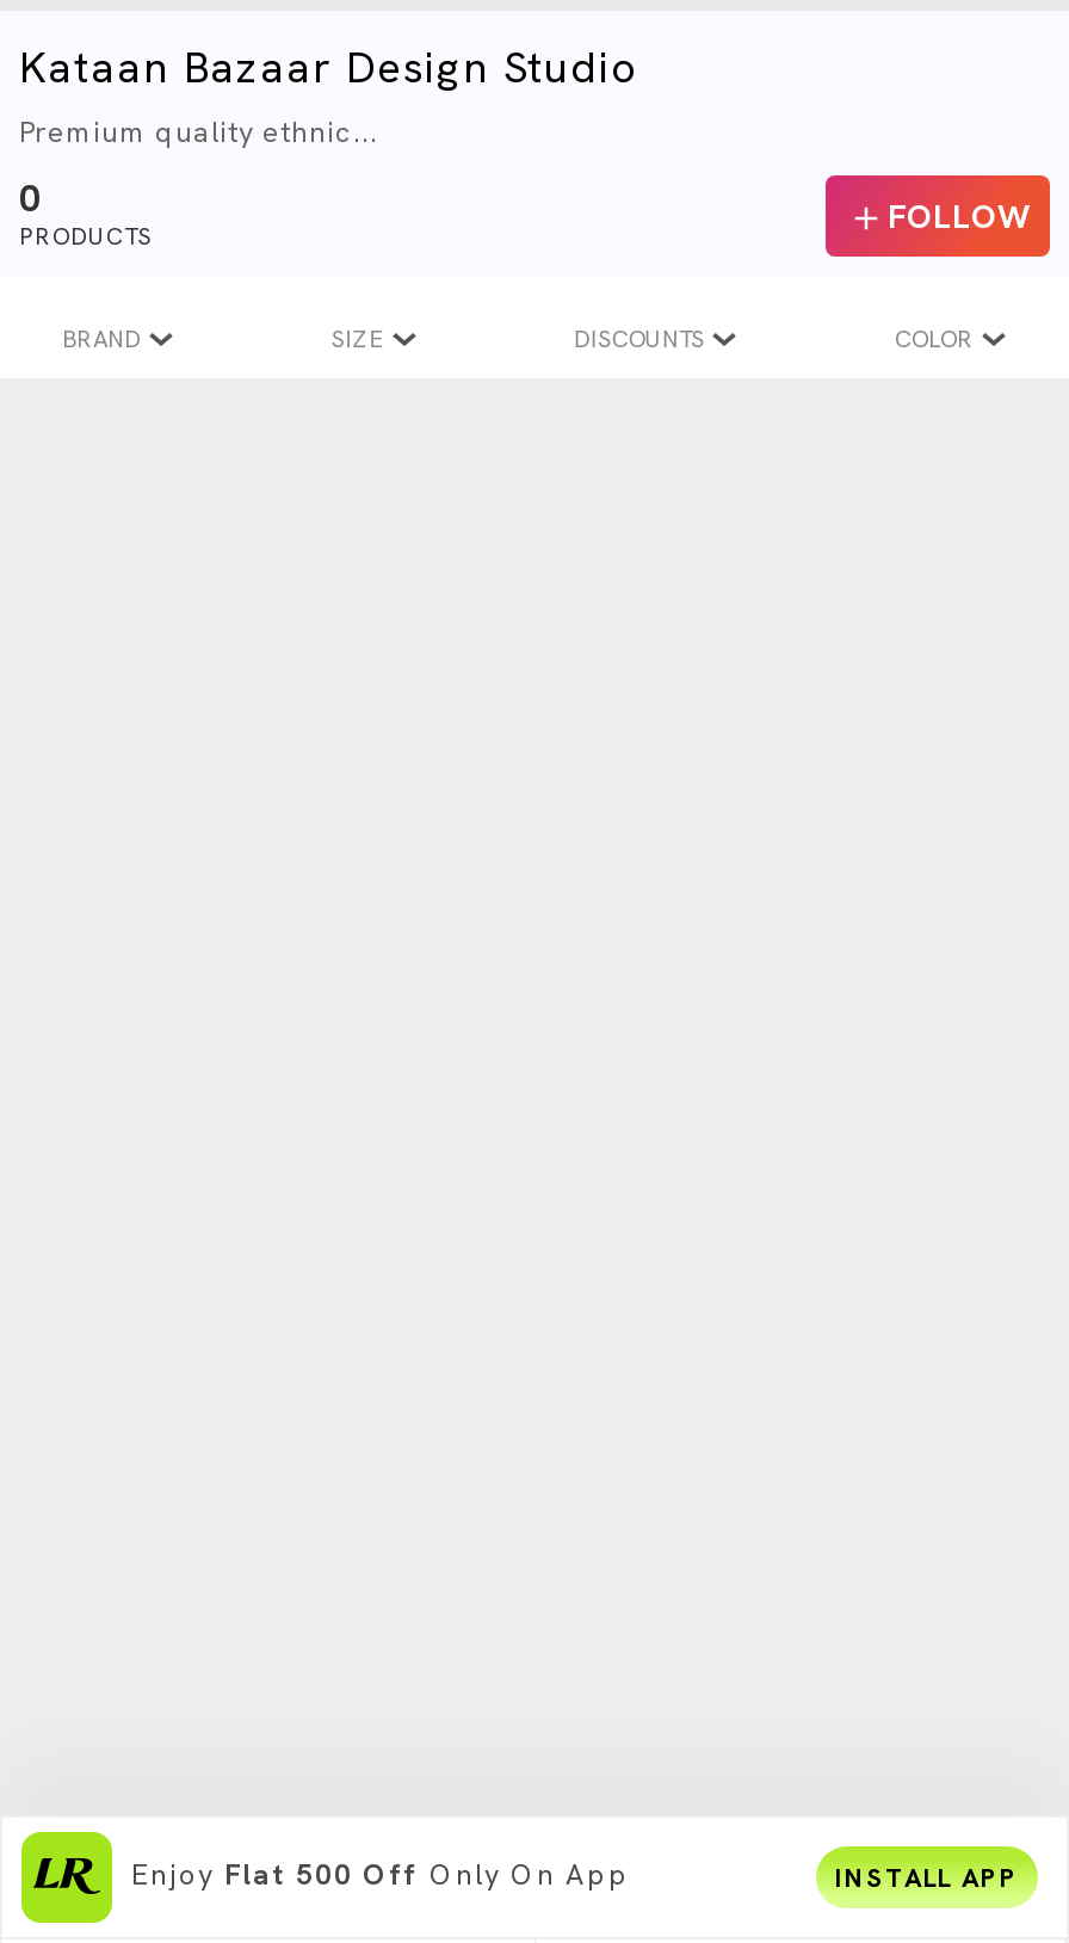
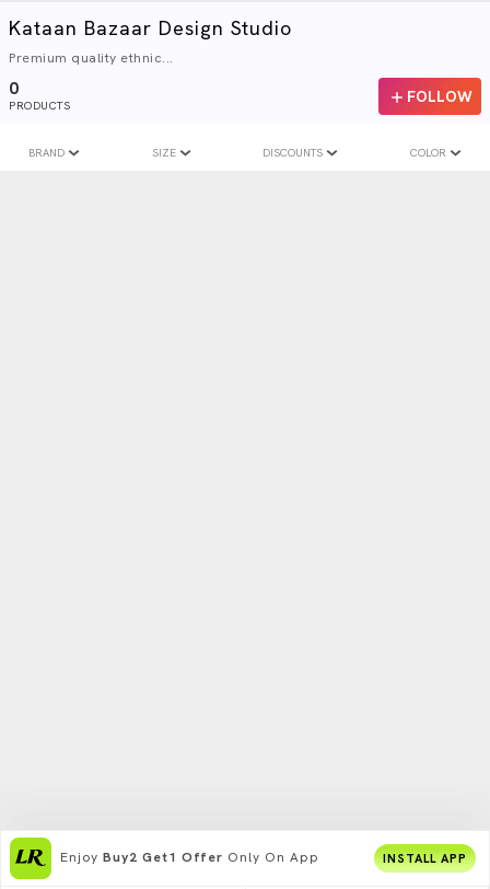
[131,1856,630,1894] Enjoy Flat 500 Off Only On App -> [60,848,319,866] Enjoy Buy2 Get1 Offer Only On App

